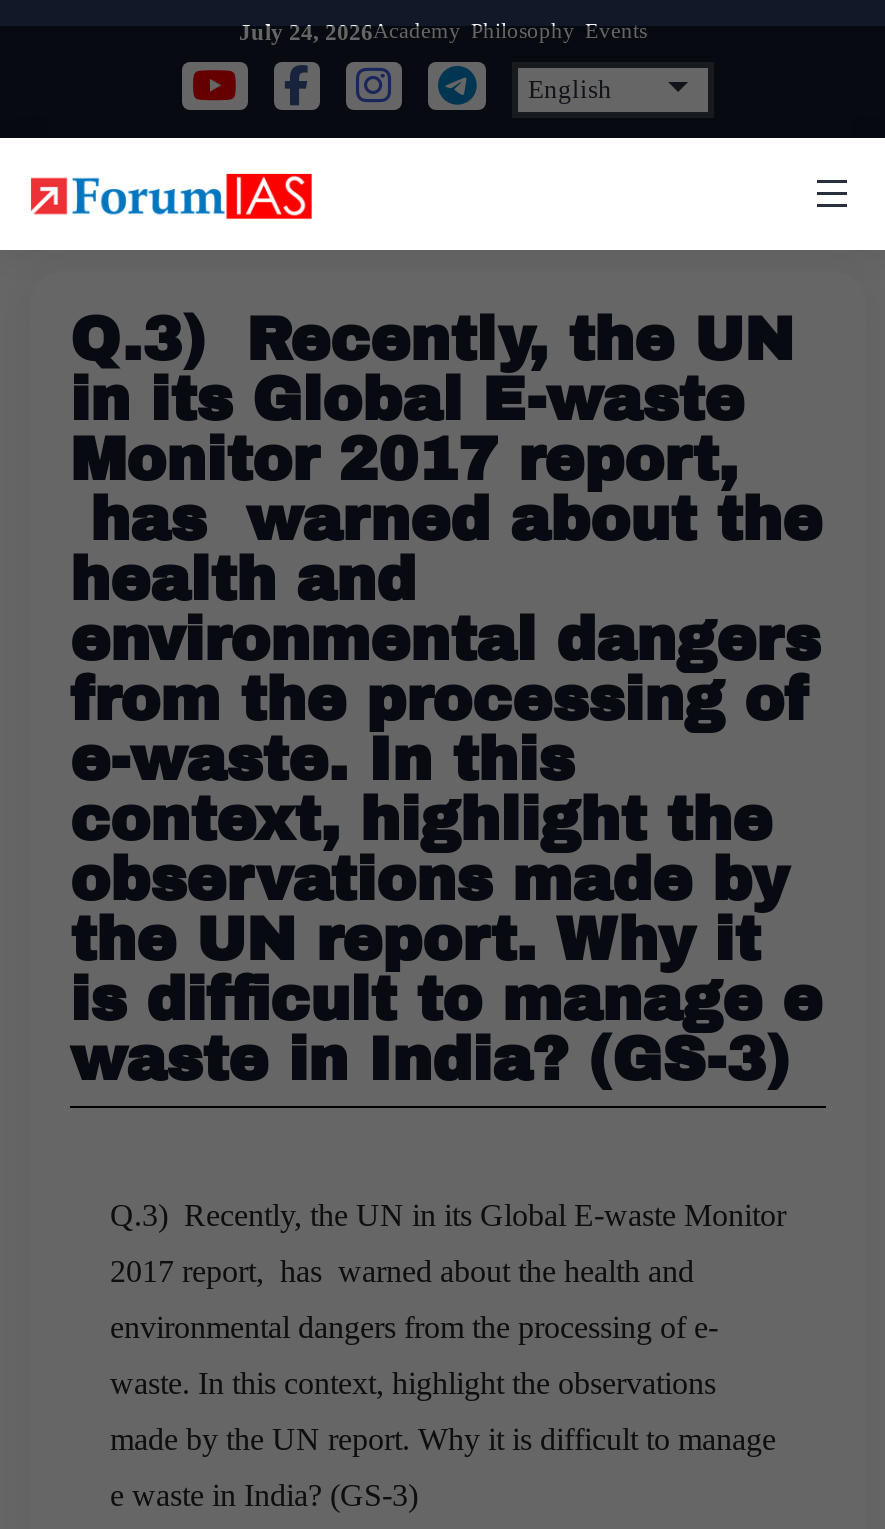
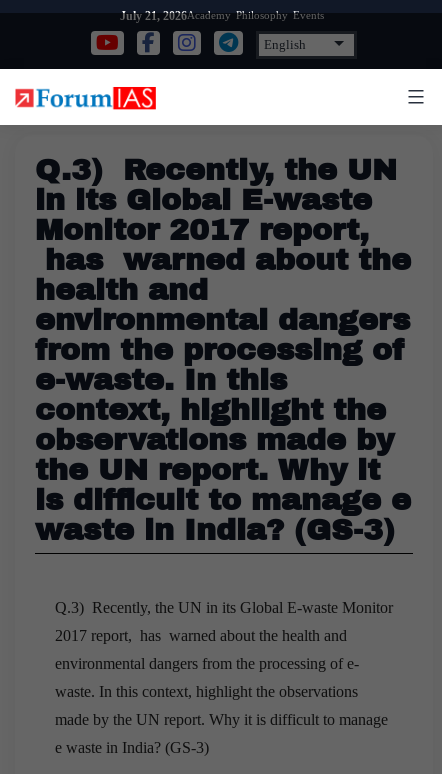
[239,18,647,44] July 24, 2026Academy Philosophy Events -> [119,9,323,22] July 21, 2026Academy Philosophy Events

